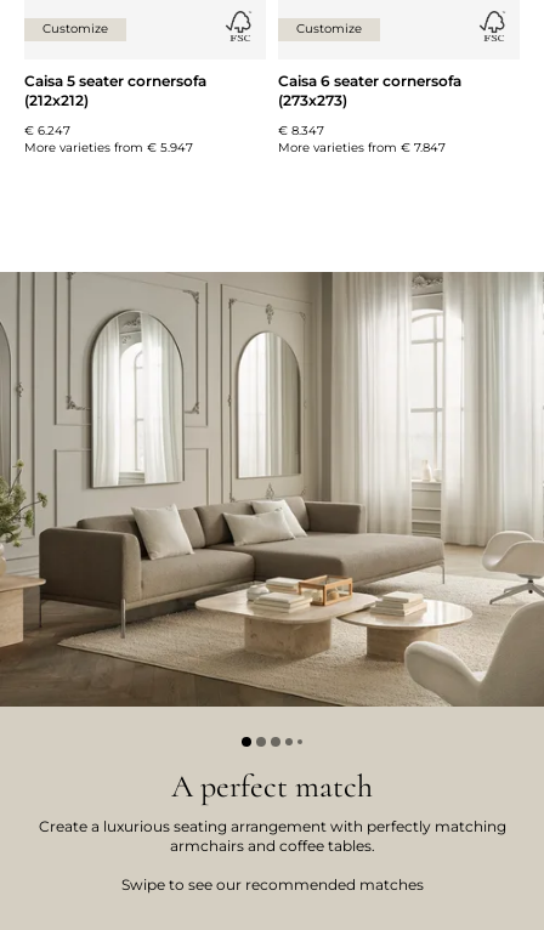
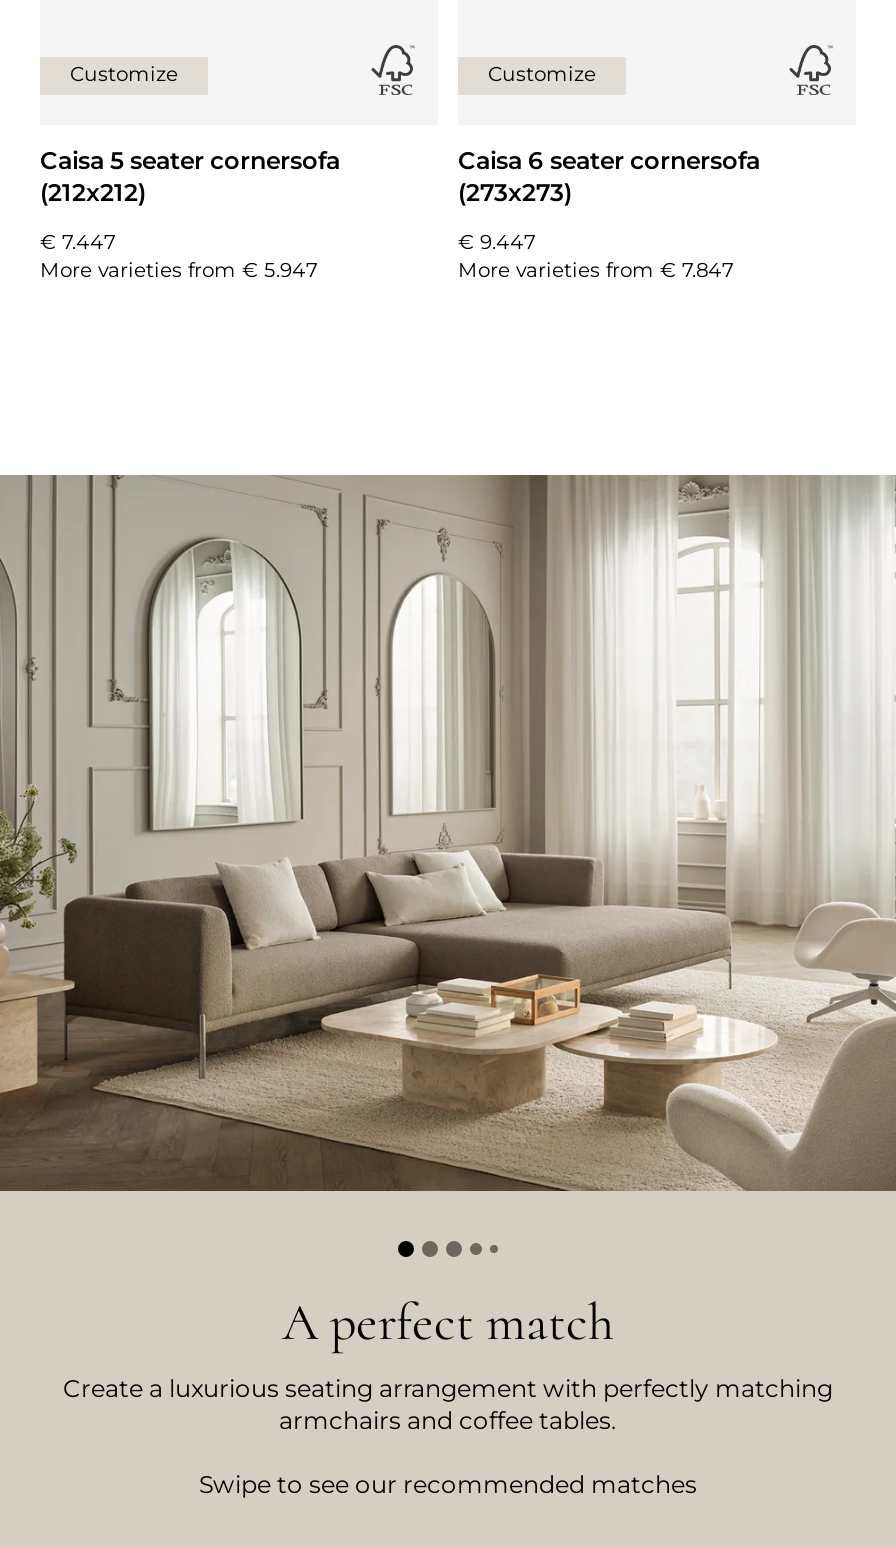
[24,123,70,138] € 6.247 -> [40,229,116,255] € 7.447
[278,123,324,138] € 8.347 -> [458,229,536,255] € 9.447

